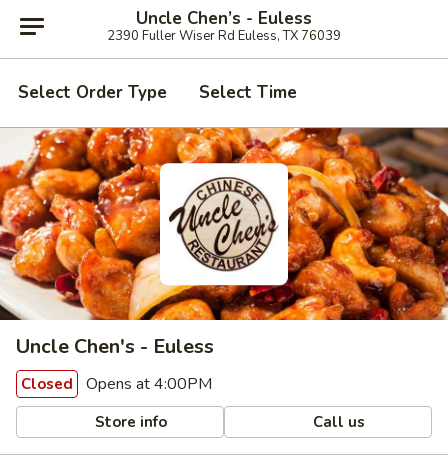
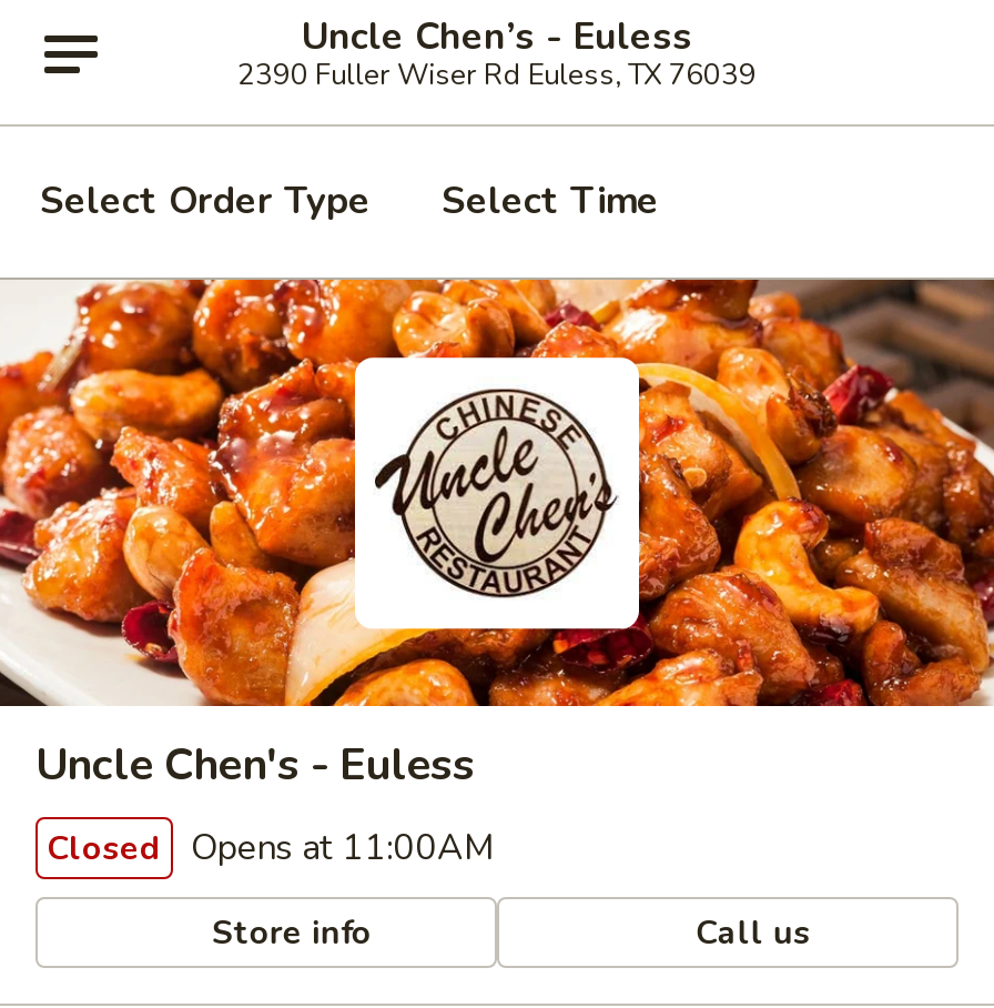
[21,373,212,395] Closed Opens at 4:00PM -> [47,824,495,873] Closed Opens at 11:00AM

